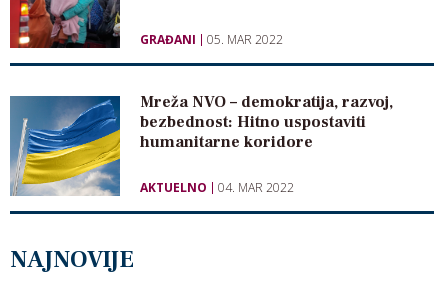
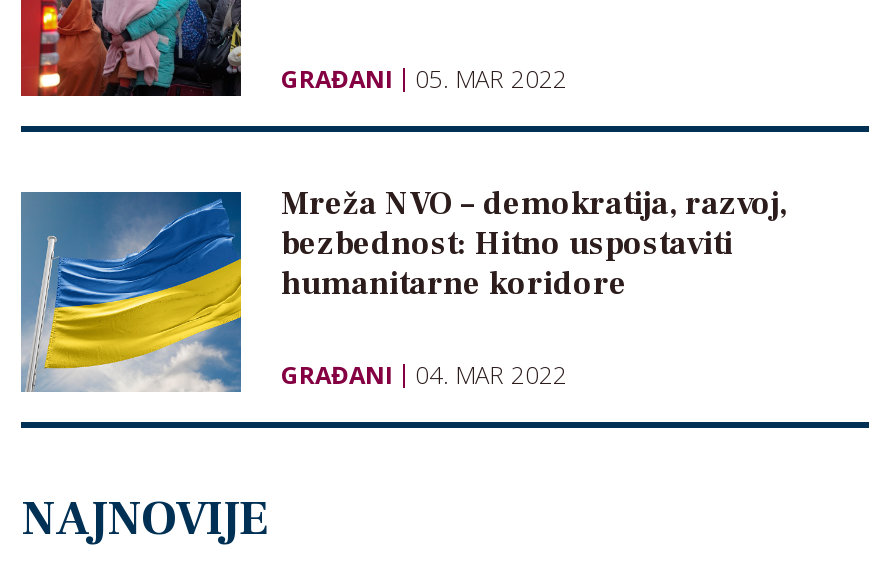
[140,179,207,196] AKTUELNO -> [281,358,393,392] GRAĐANI

